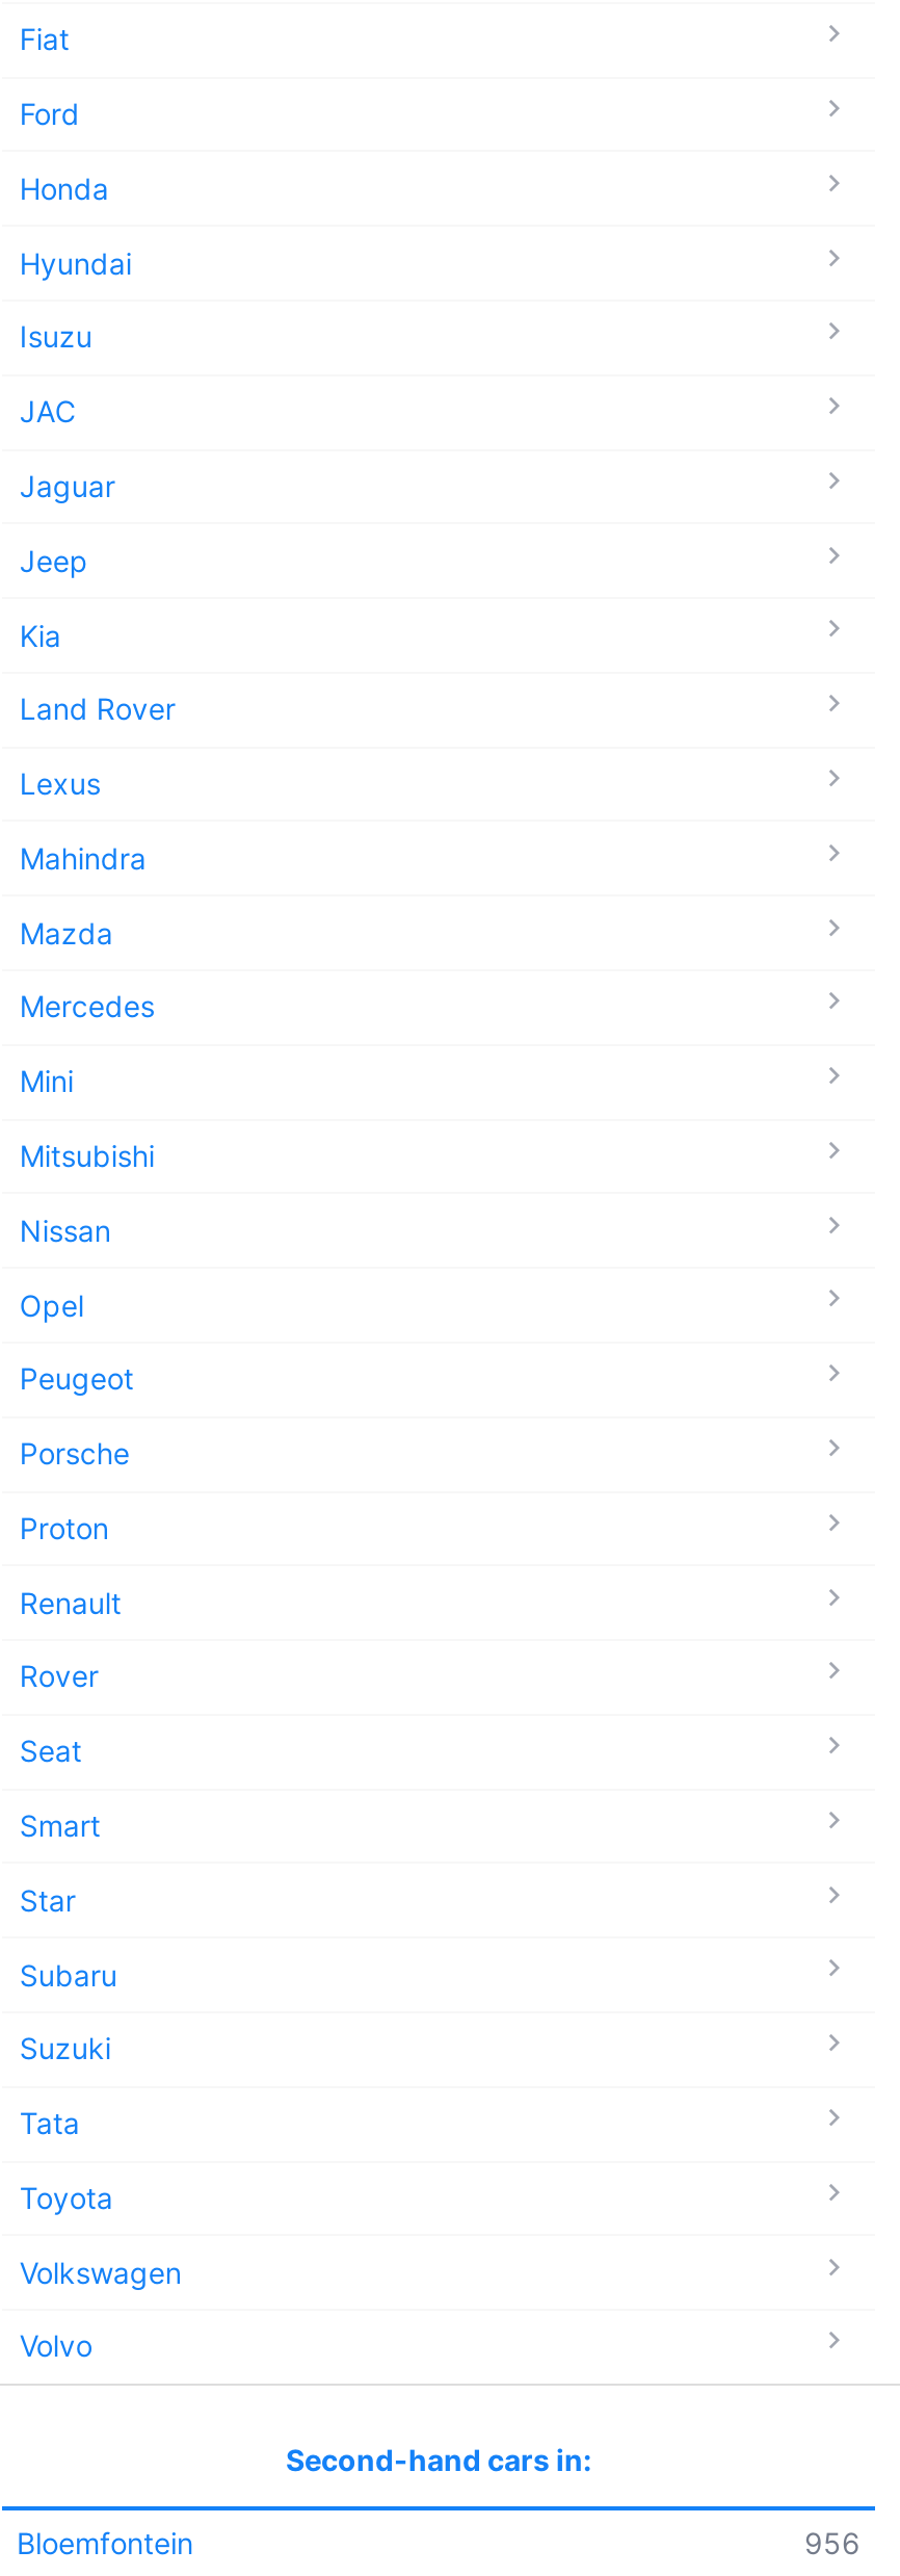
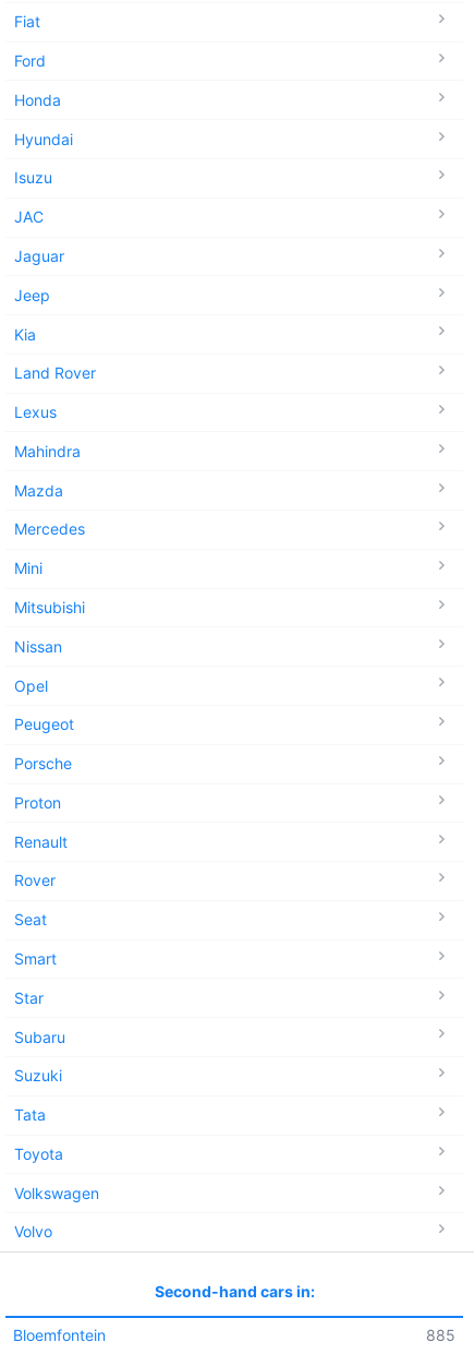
[804,2525,861,2560] 956 -> [426,1326,455,1344] 885

